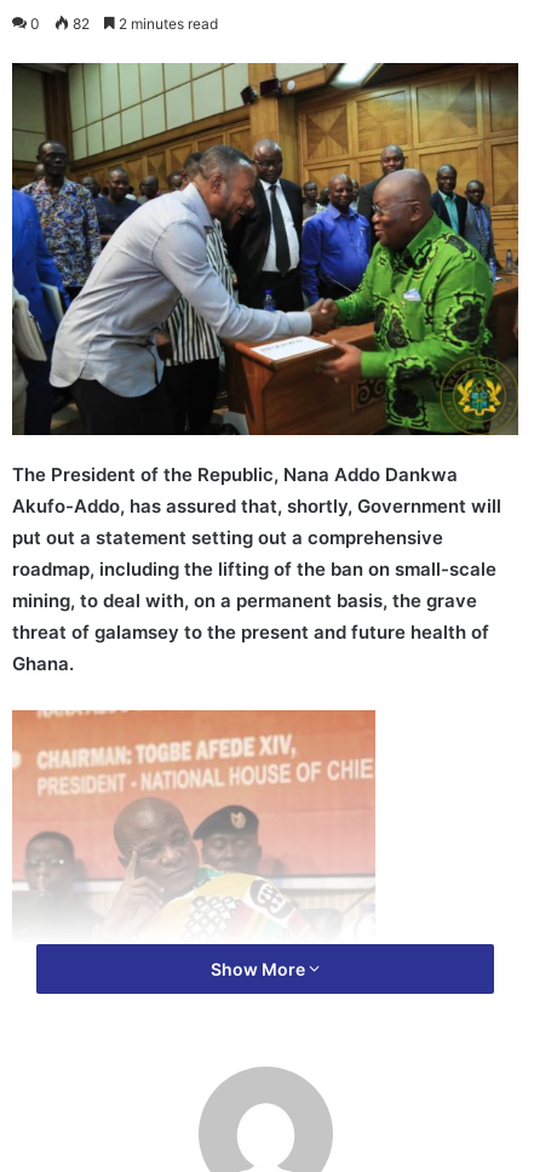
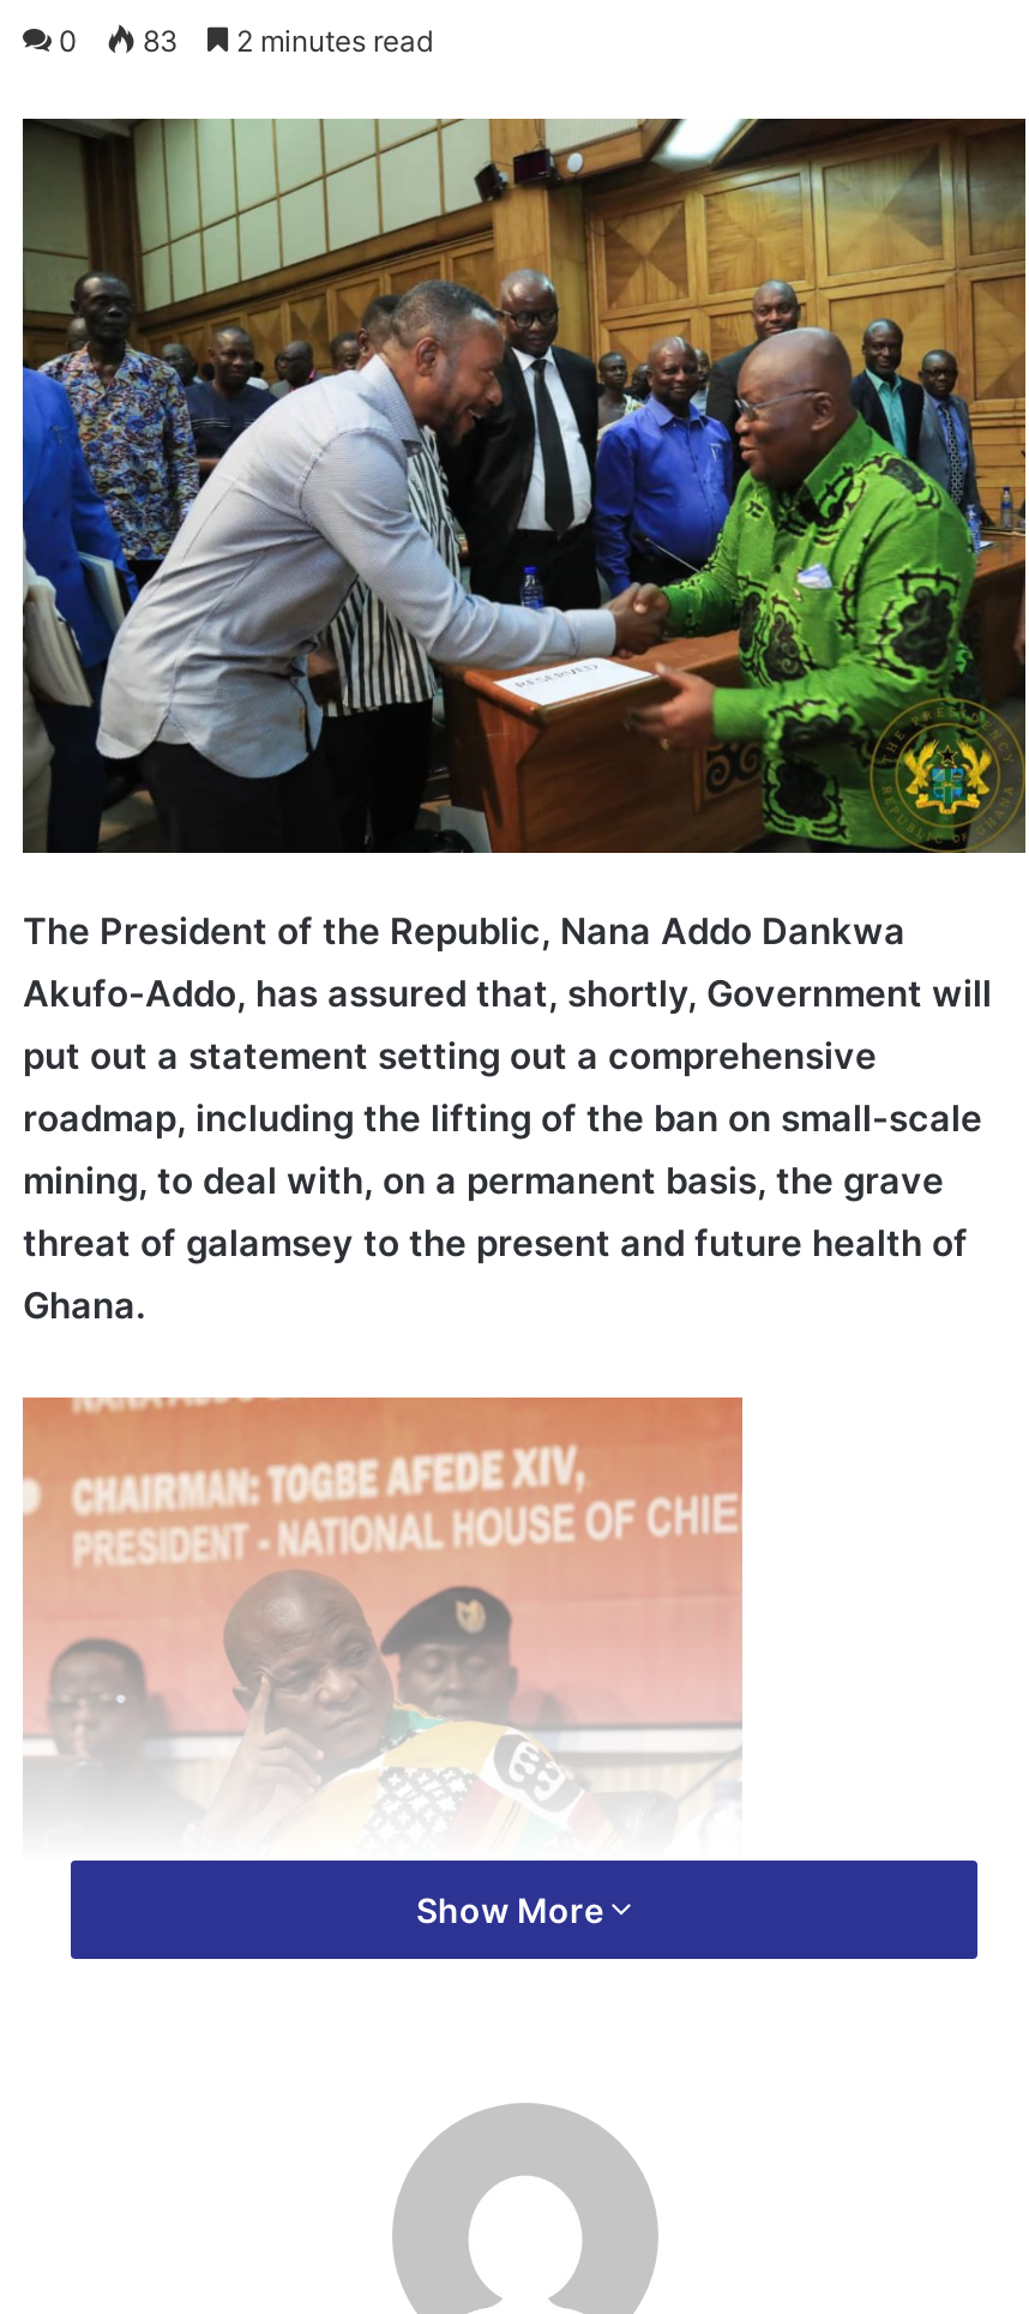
[30,15,218,33] 0 82 2 minutes read -> [59,23,433,59] 0 83 2 minutes read

